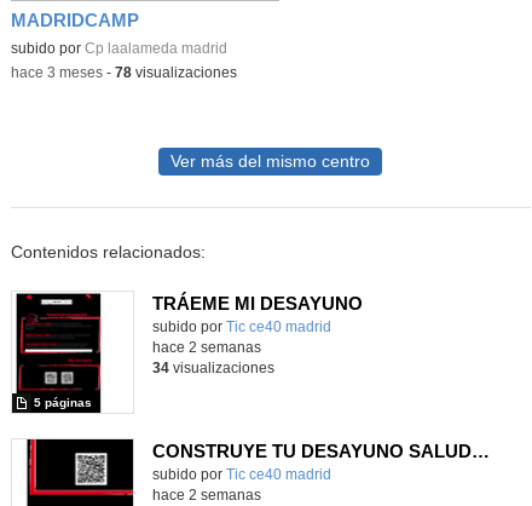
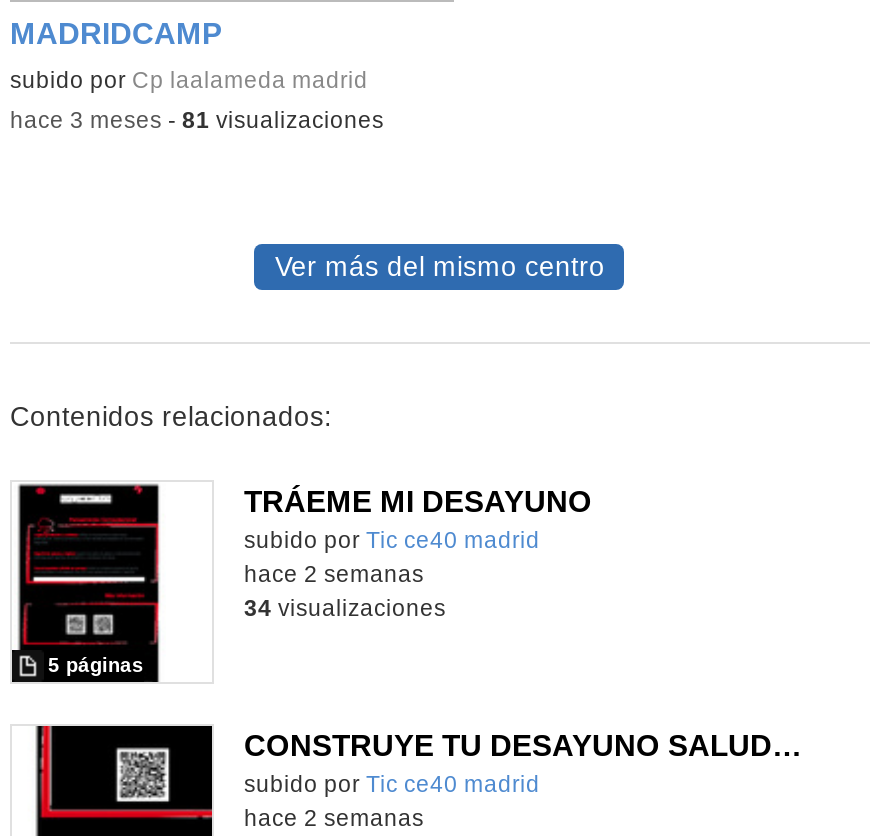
[11,65,237,80] hace 3 meses - 78 visualizaciones -> [10,108,384,132] hace 3 meses - 81 visualizaciones

